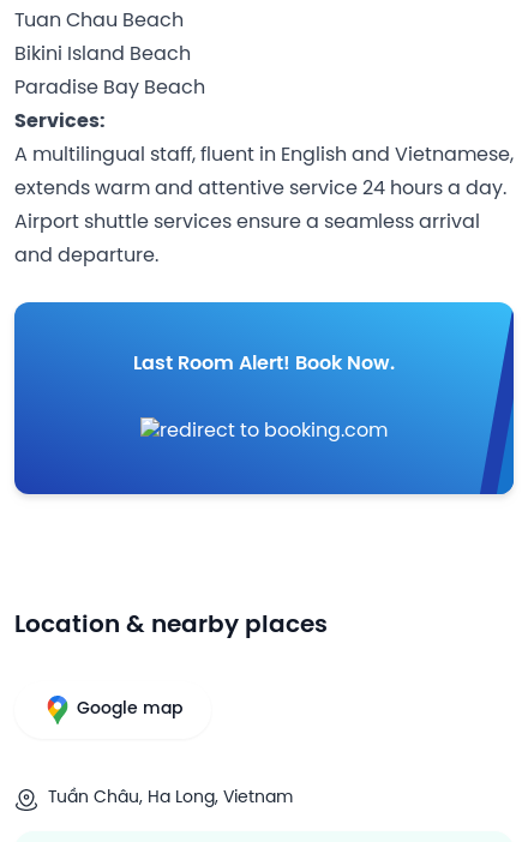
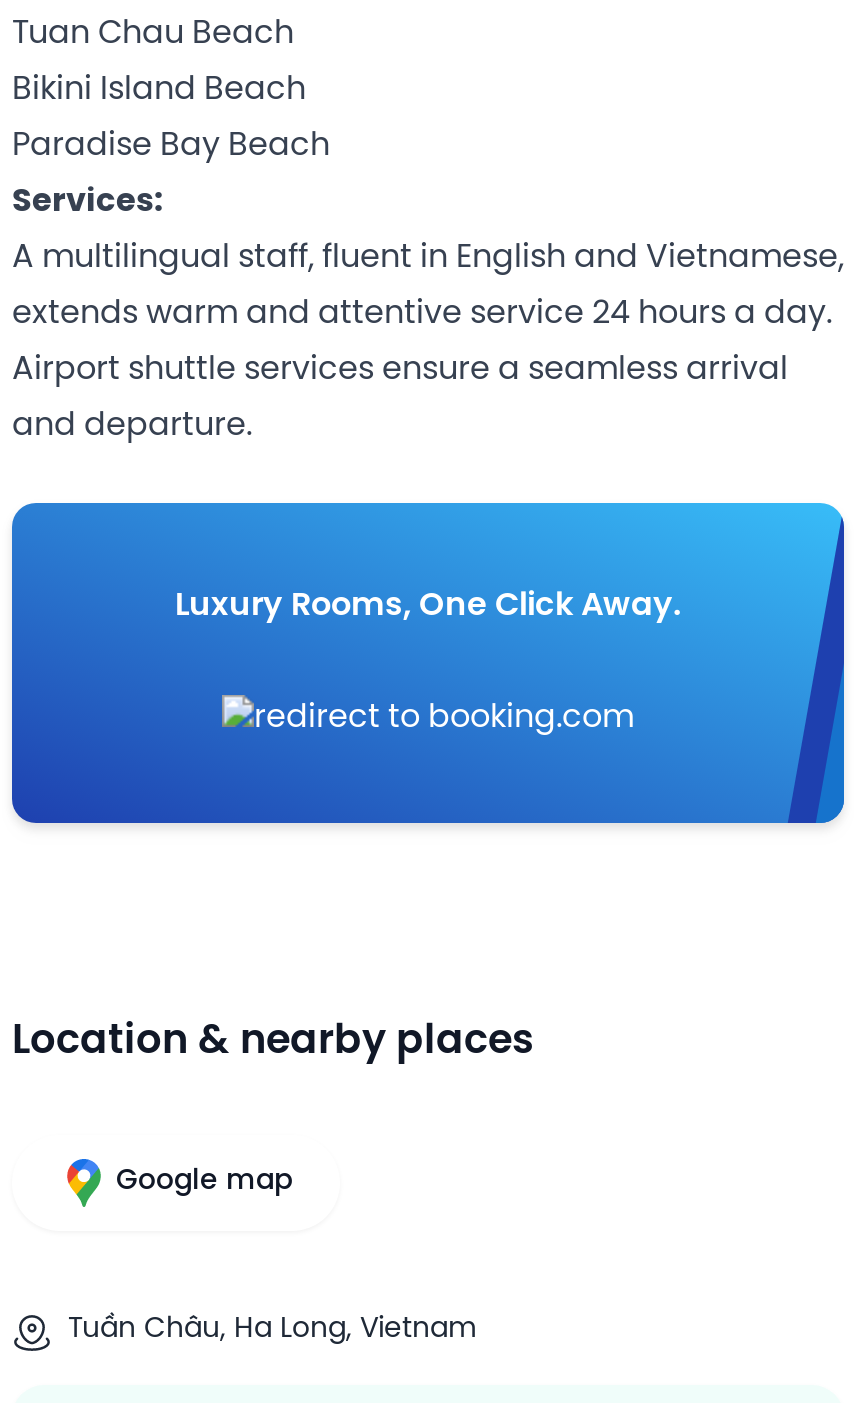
[133,353,395,374] Last Room Alert! Book Now. -> [175,588,681,622] Luxury Rooms, One Click Away.

